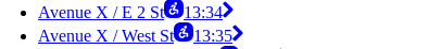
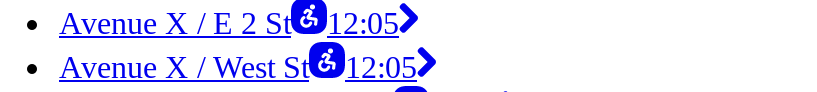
[38,3,223,22] Avenue X / E 2 St 13:34 -> [59,6,399,40] Avenue X / E 2 St 12:05
[38,27,232,45] Avenue X / West St 13:35 -> [59,50,417,84] Avenue X / West St 12:05

